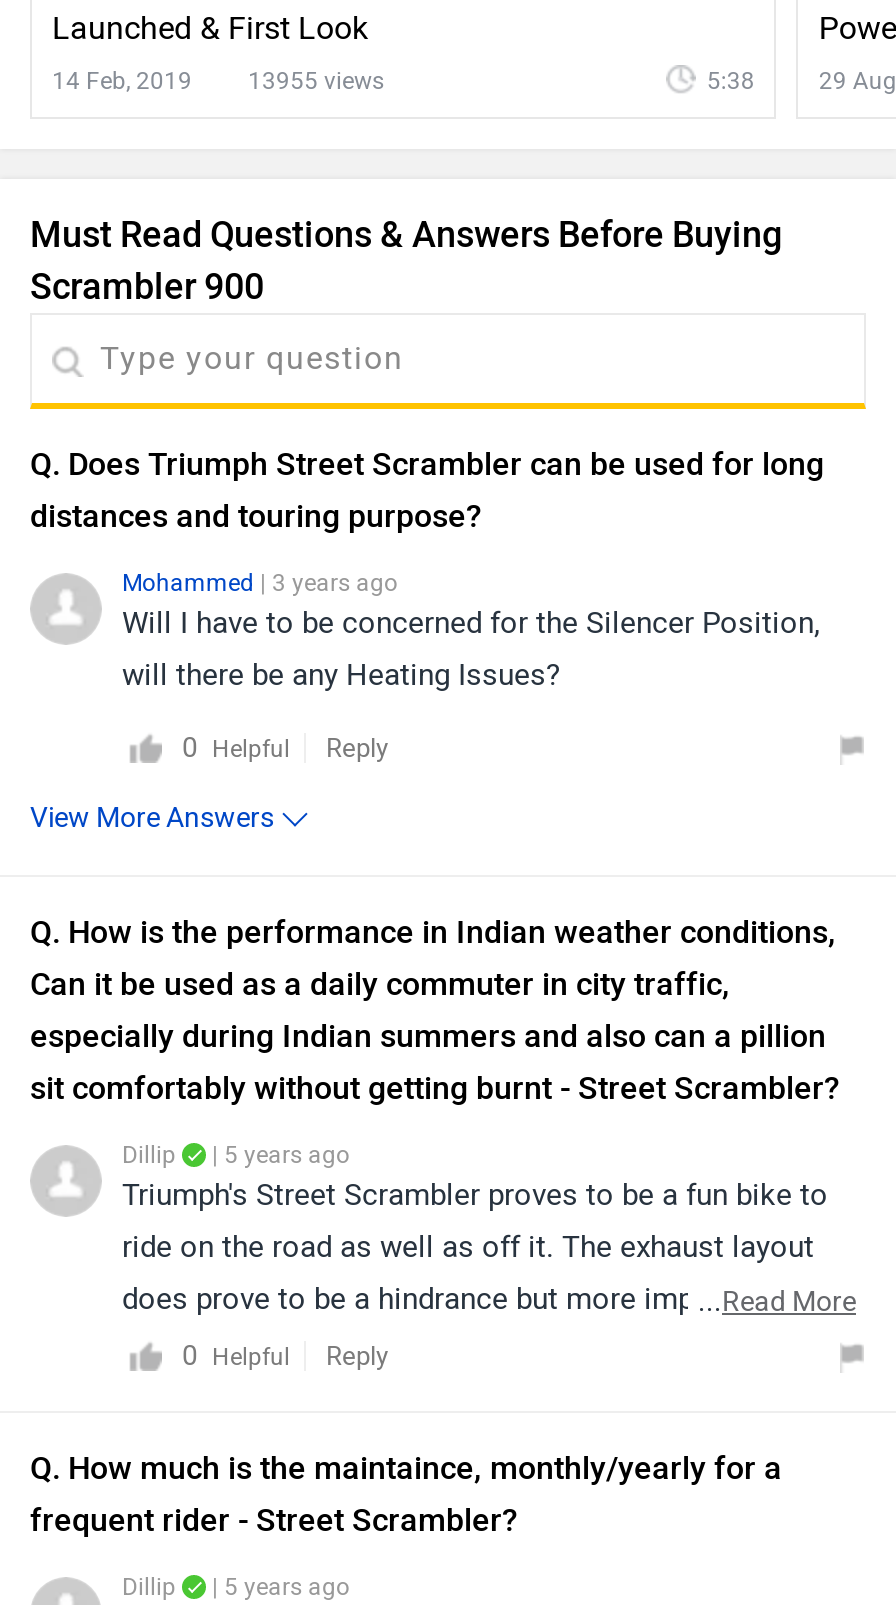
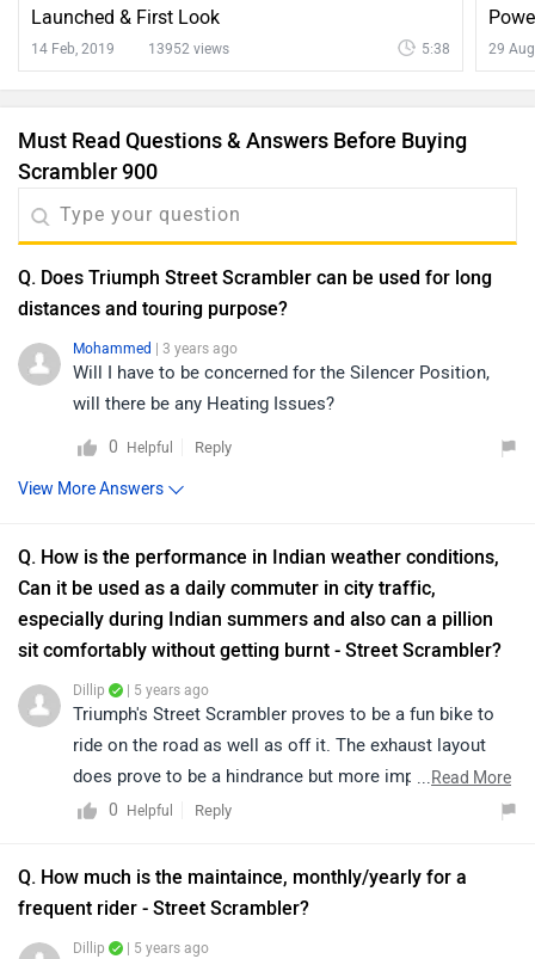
[52,66,384,94] 14 Feb, 2019 13955 views -> [31,40,229,57] 14 Feb, 2019 13952 views

